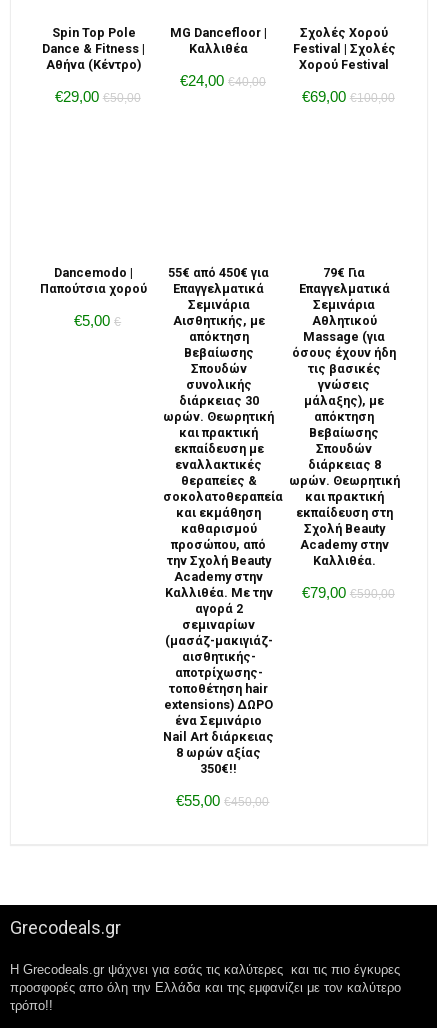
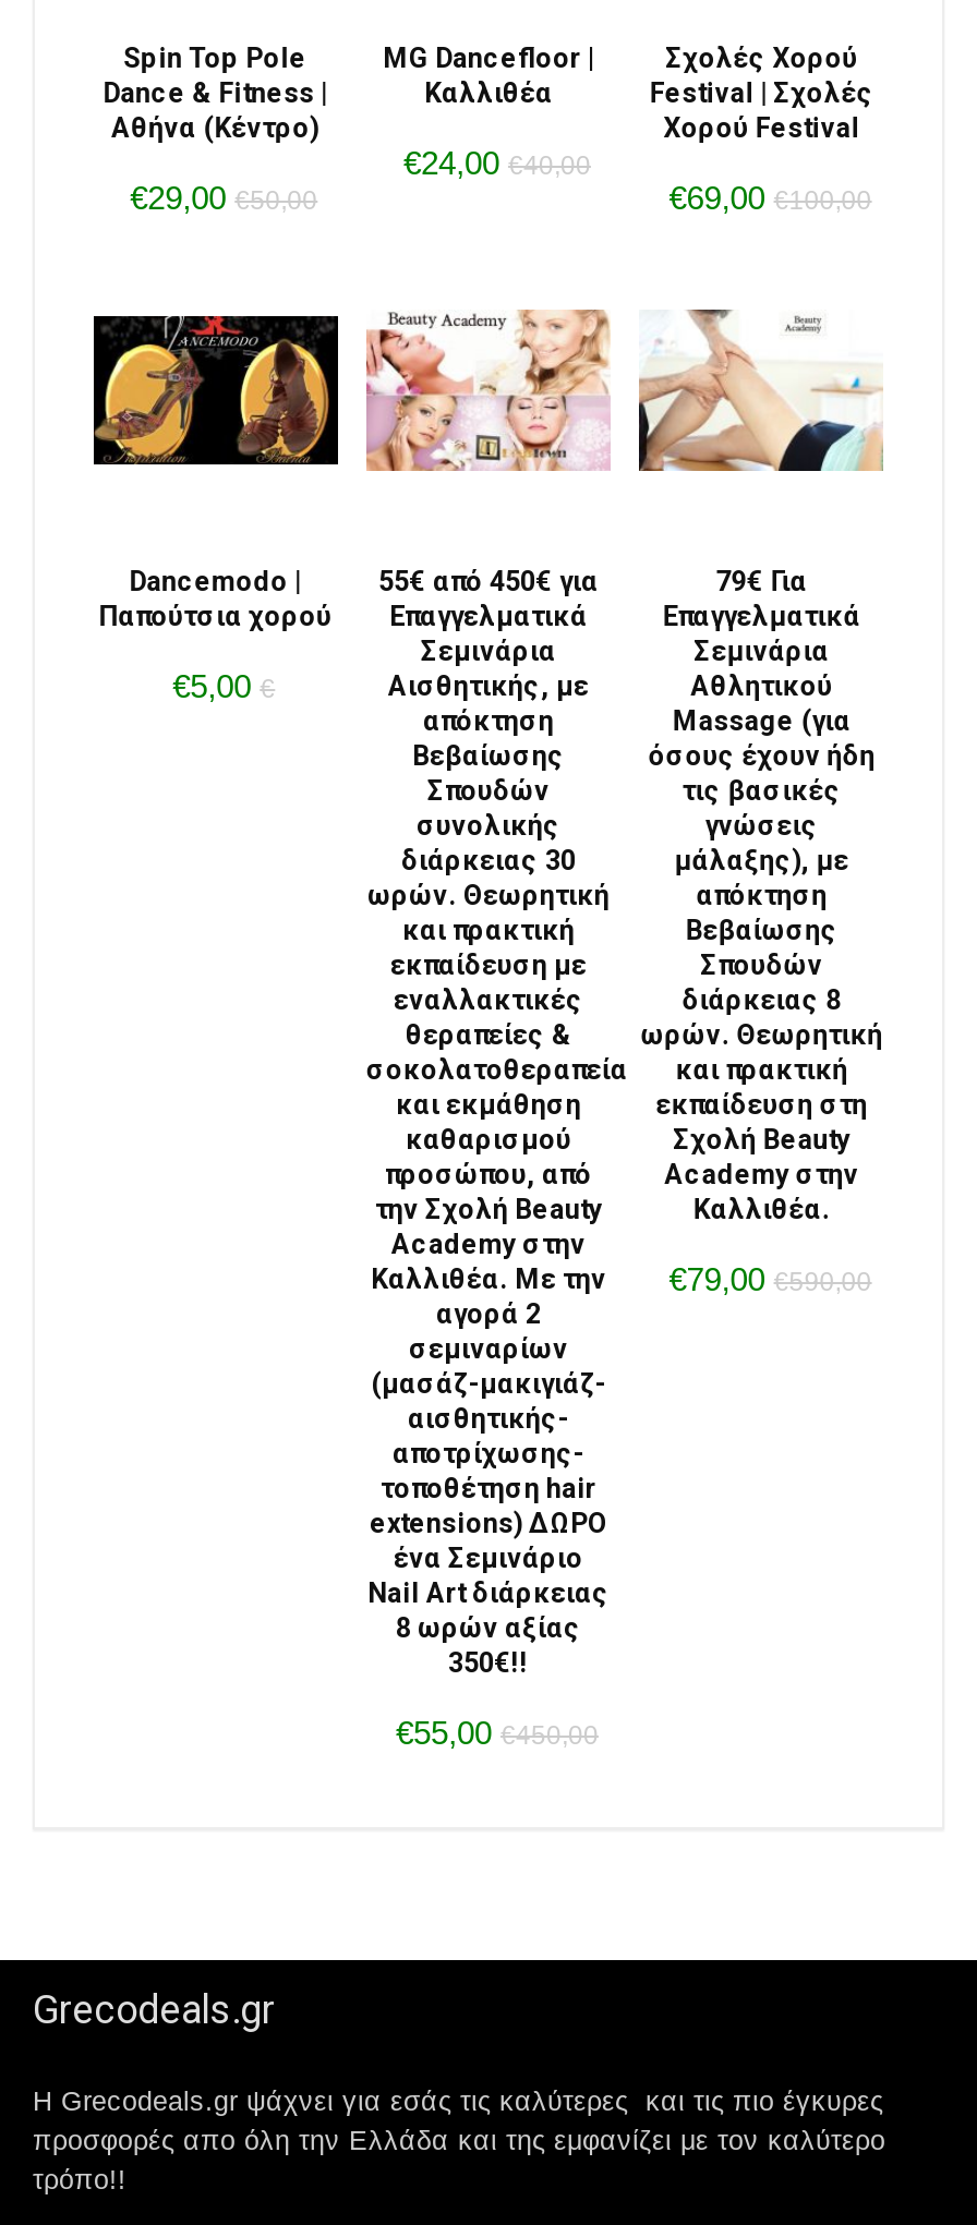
none -> [92,314,340,467] [image]
none -> [364,307,611,473] [image]
none -> [637,307,885,473] [image]

